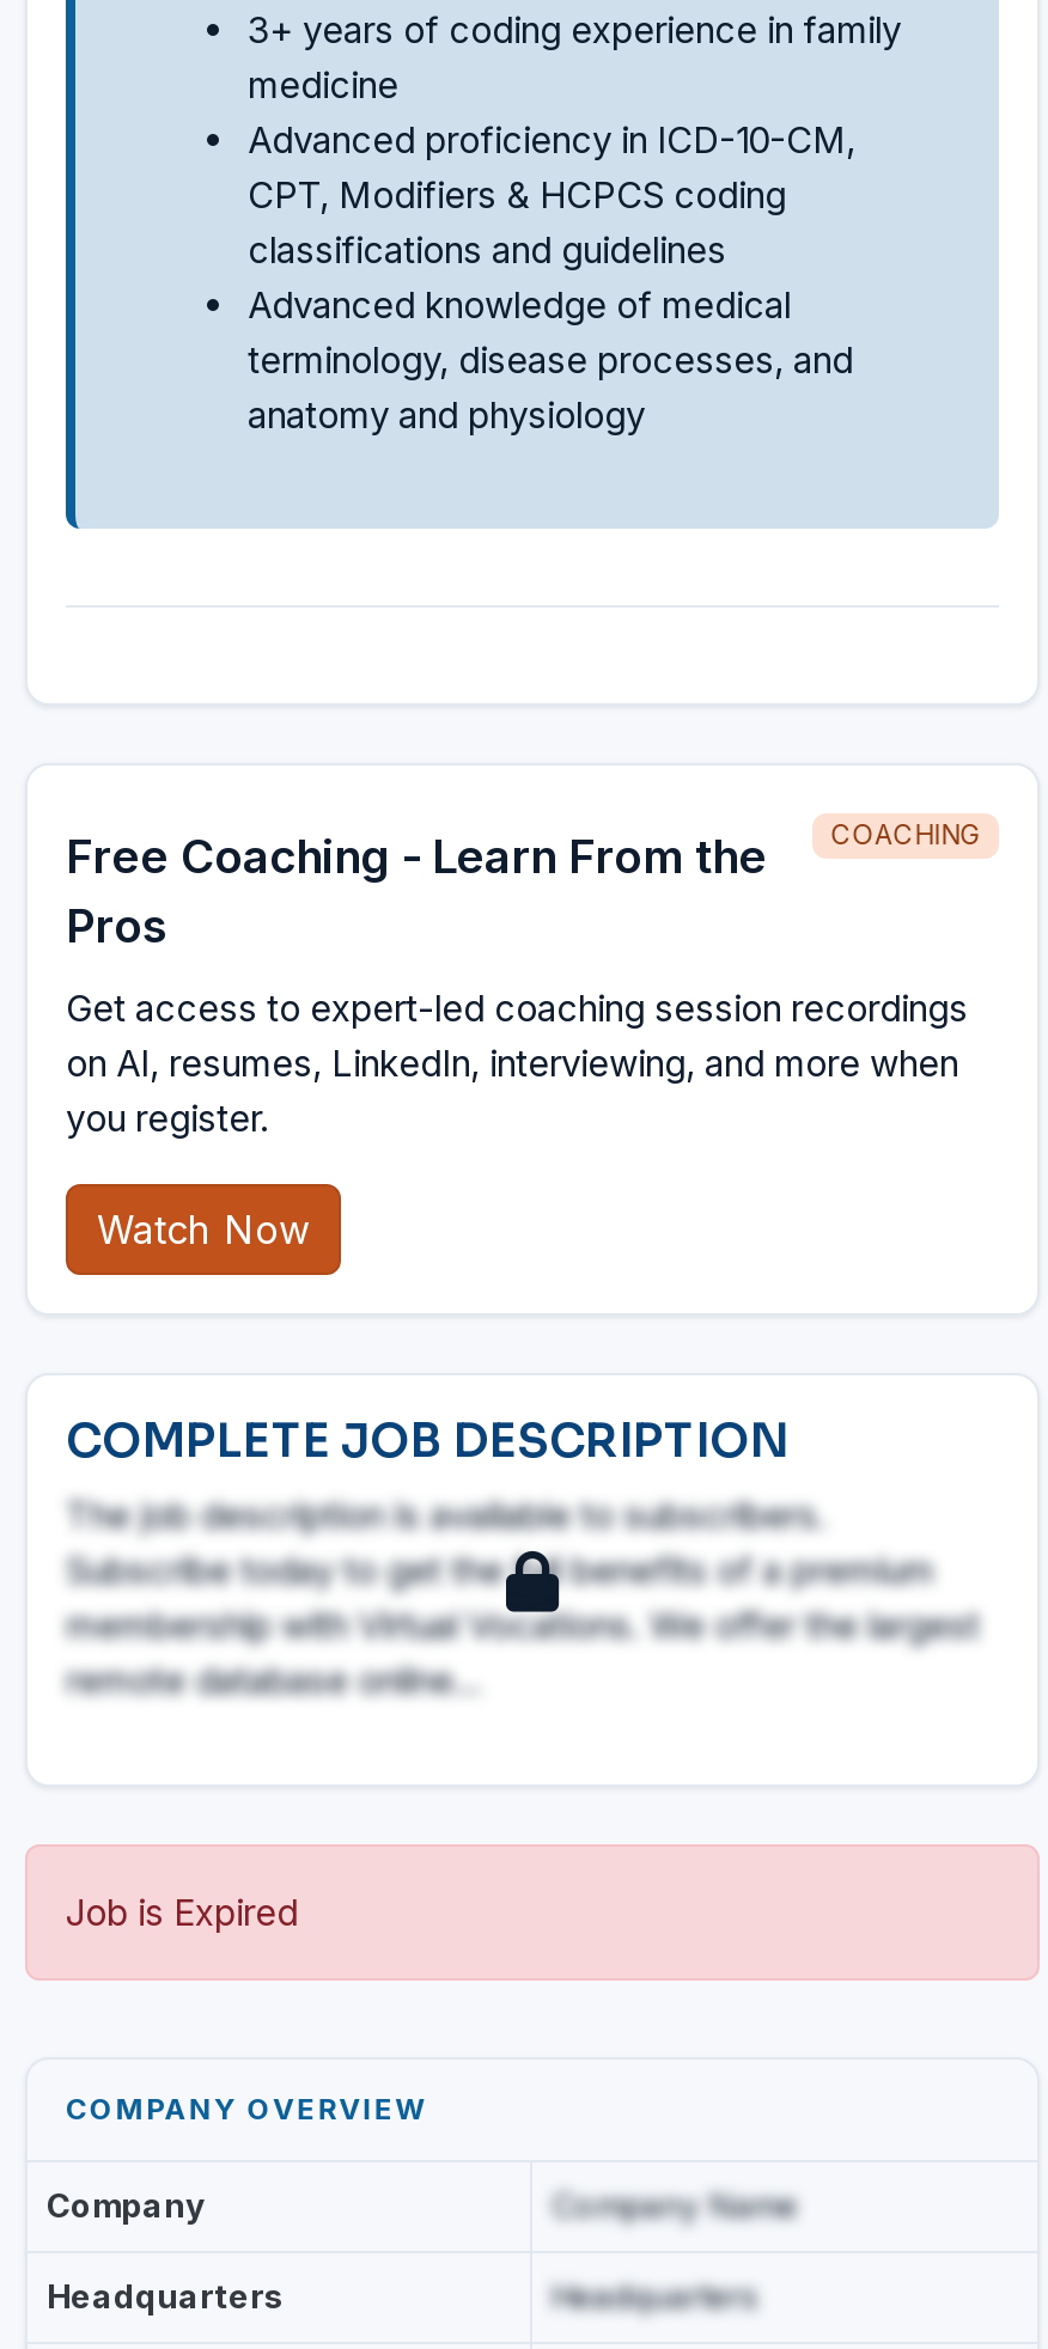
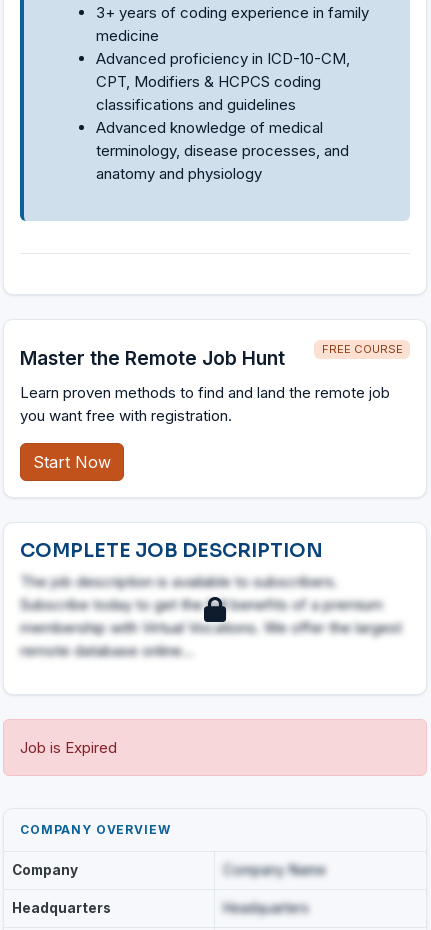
[66,818,981,954] COACHING | Free Coaching - Learn From the | Pros -> [20,342,403,370] FREE COURSE | Master the Remote Job Hunt
[66,986,968,1141] Get access to expert-led coaching session recordings | on AI, resumes, LinkedIn, interviewing, and more when | you register. -> [20,383,390,425] Learn proven methods to find and land the remote job | you want free with registration.
[97,1206,310,1253] Watch Now -> [33,452,111,472] Start Now

